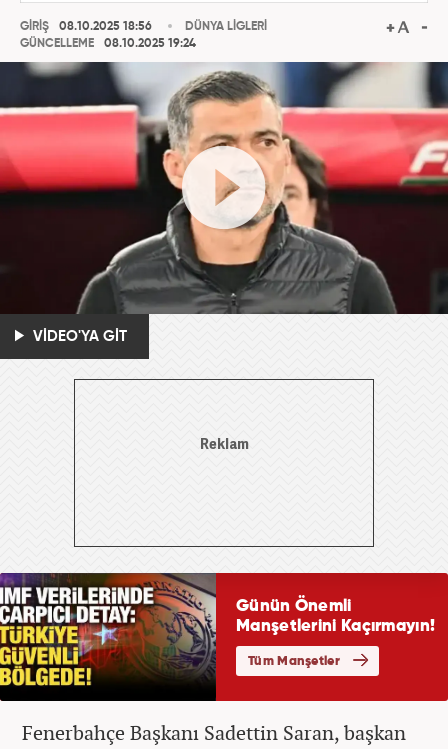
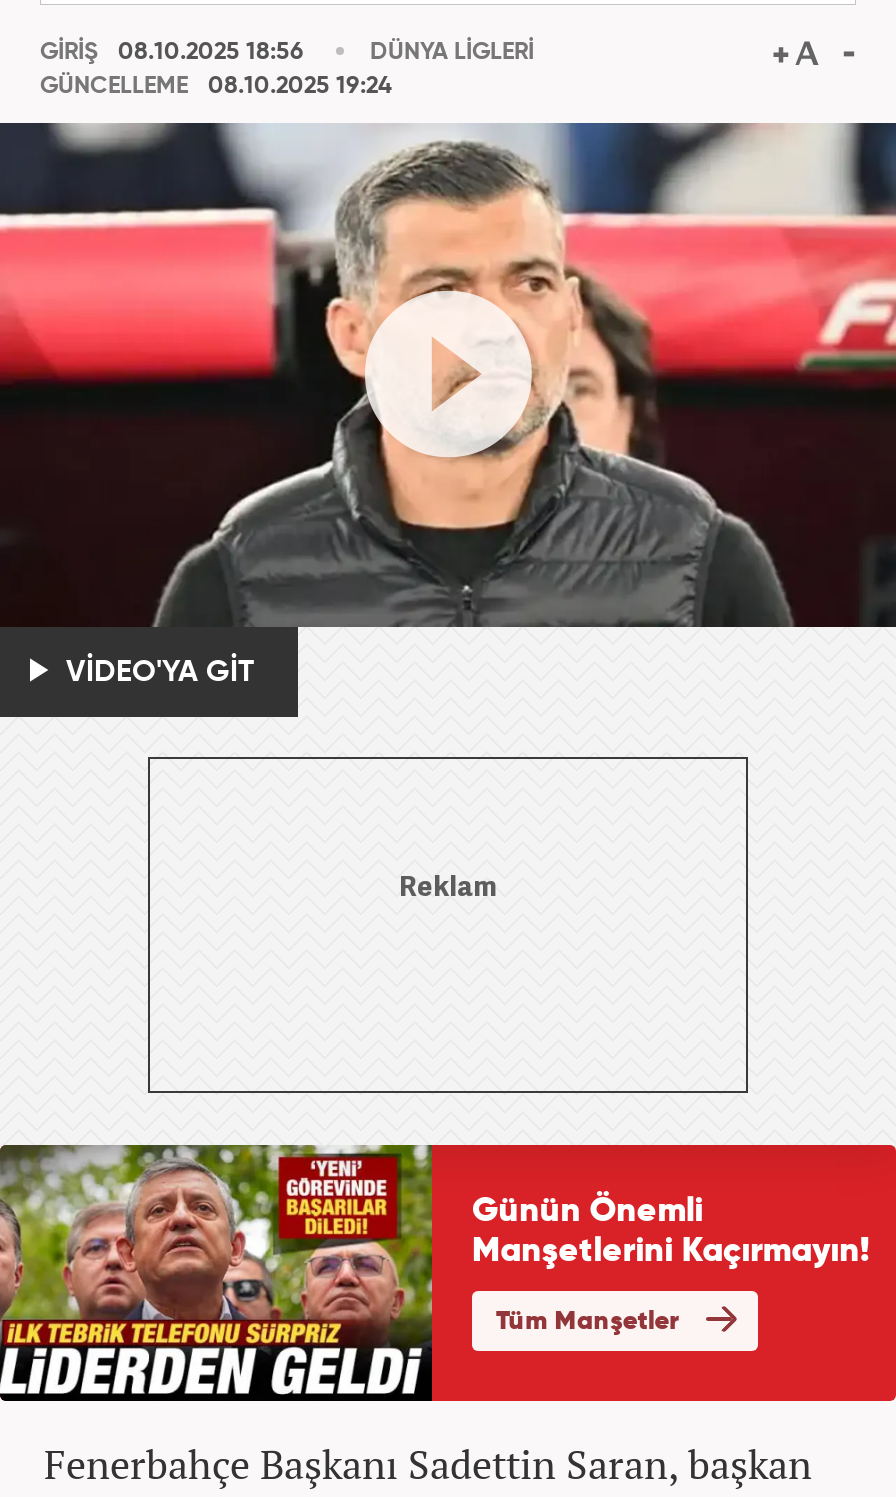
[3,572,218,699] [image] -> [6,1145,434,1397] [image]

